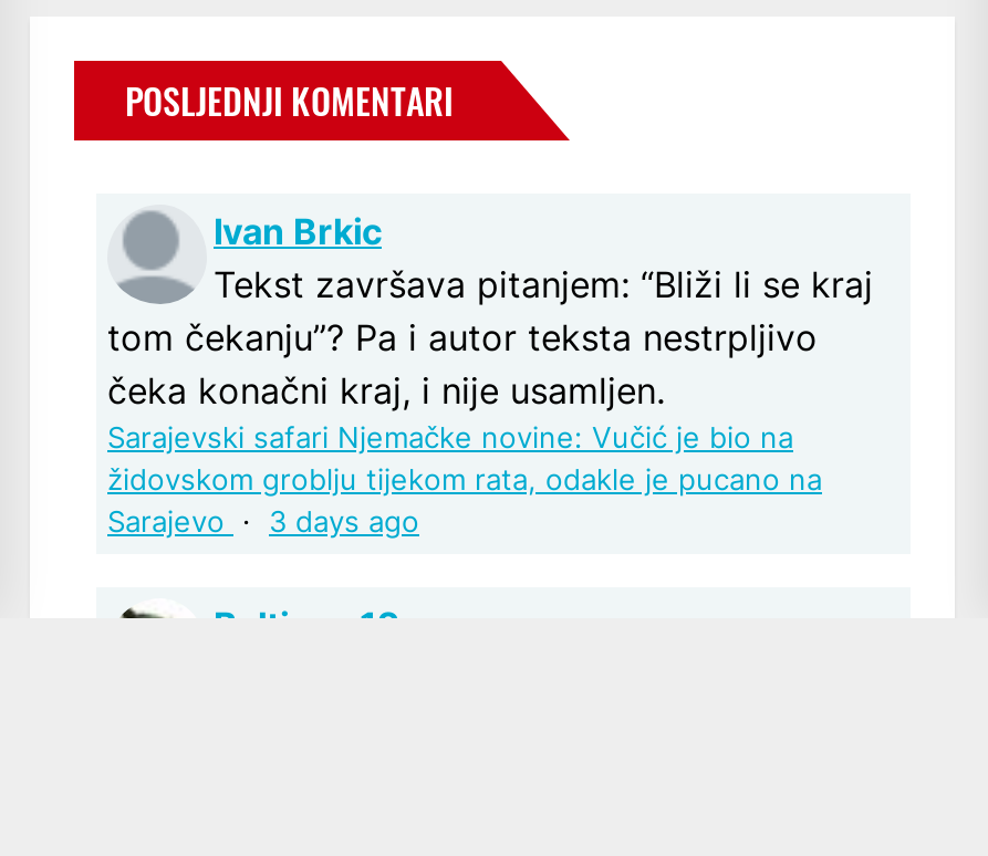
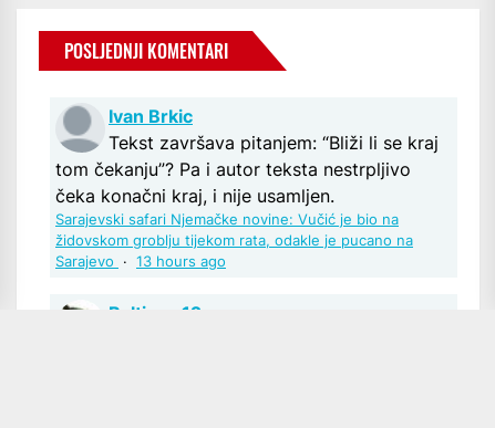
[107,507,419,540] Sarajevo · 3 days ago -> [55,253,226,270] Sarajevo · 13 hours ago

